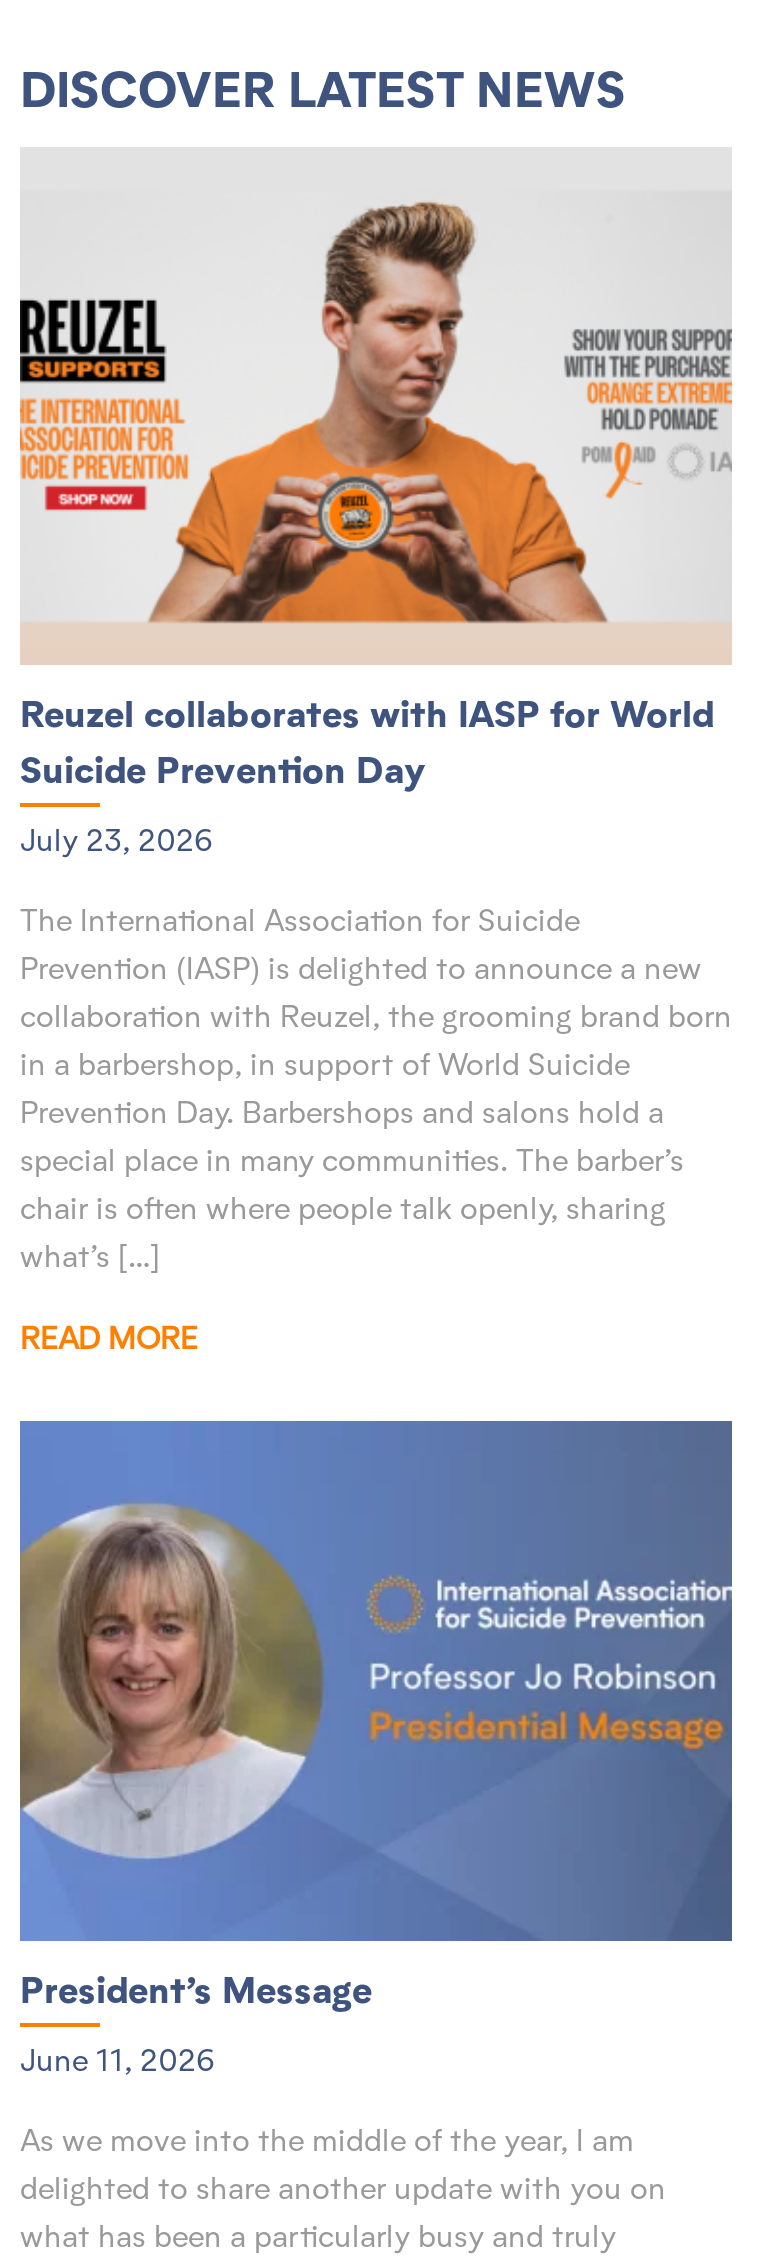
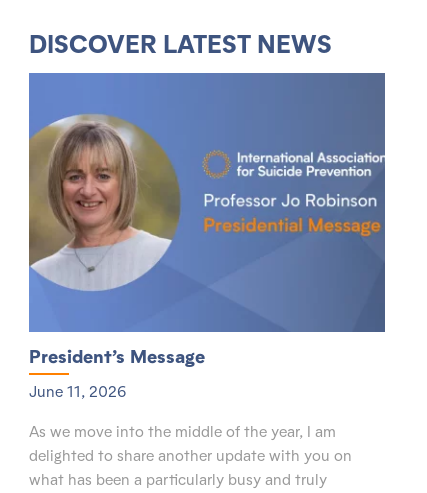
[18,149,734,1358] [image] | Reuzel collaborates with IASP for World | Suicide Prevention Day | July 23, 2026 | The International Association for Suicide | Prevention (IASP) is delighted to announce a new | collaboration with Reuzel, the grooming brand born | in a barbershop, in support of World Suicide | Prevention Day. Barbershops and salons hold a | special place in many communities. The barber’s | chair is often where people talk openly, sharing | what’s […] | READ MORE -> none

